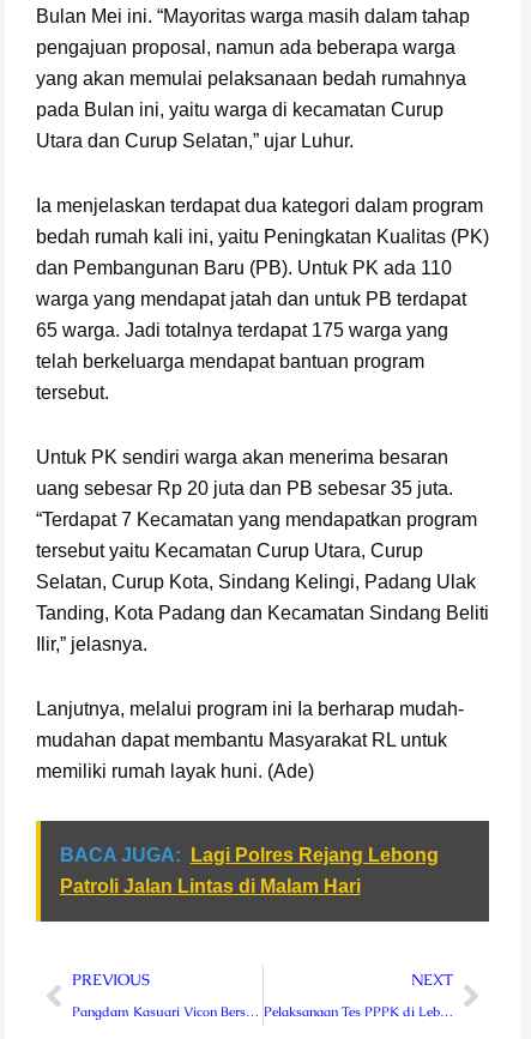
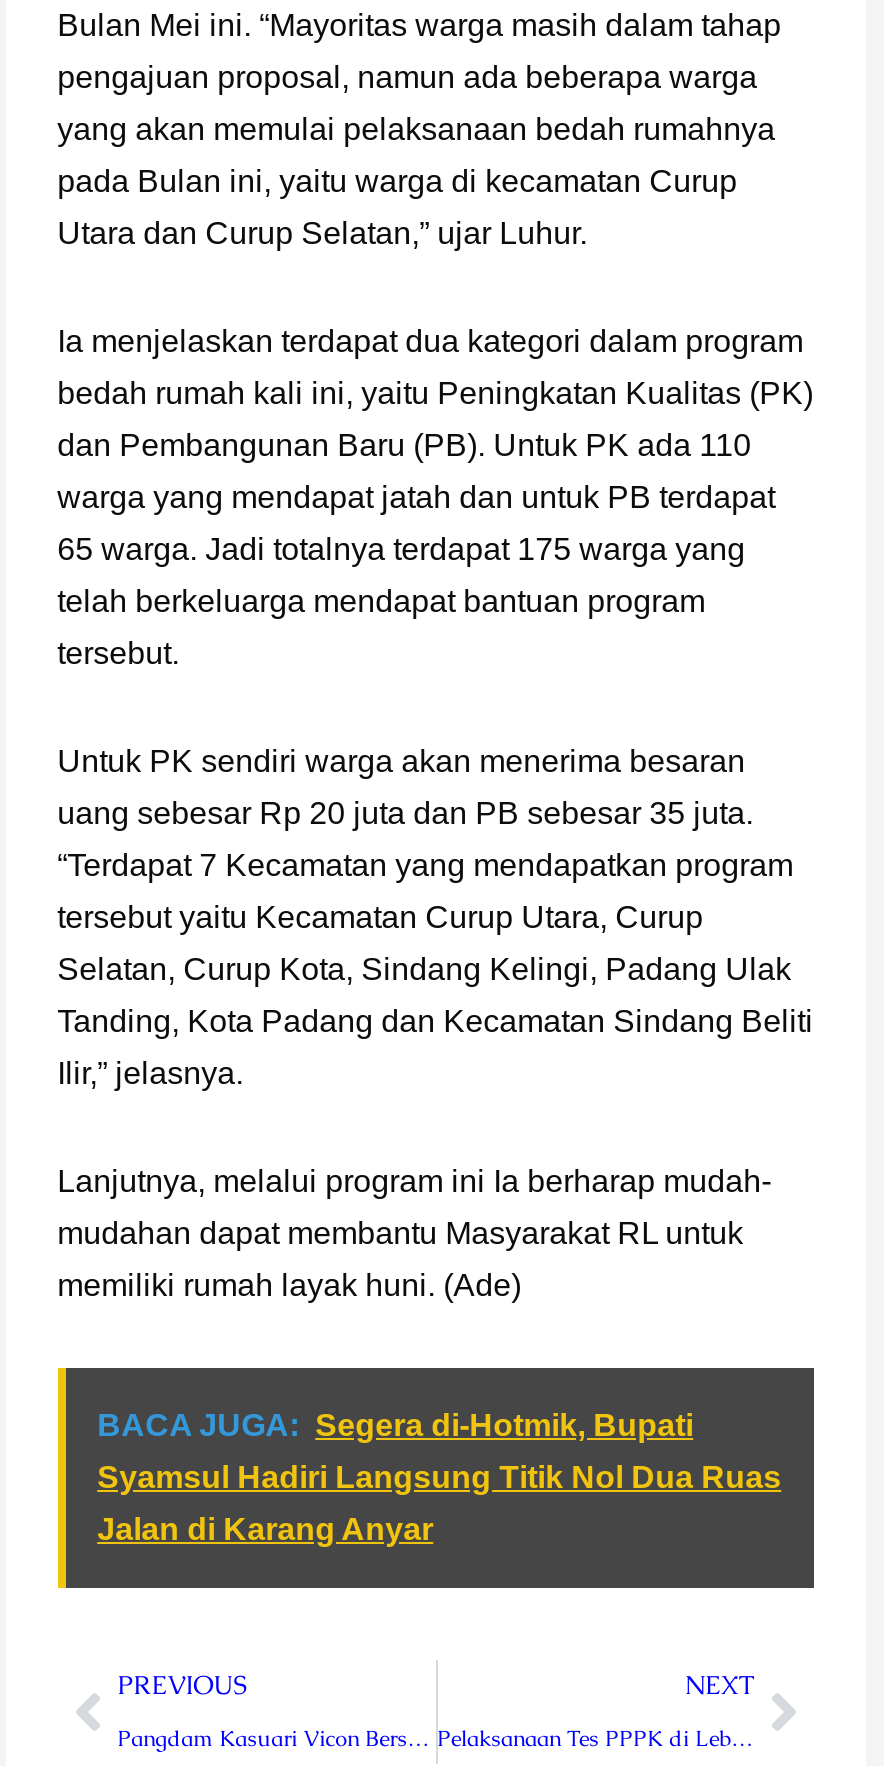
[59,845,438,897] BACA JUGA: Lagi Polres Rejang Lebong | Patroli Jalan Lintas di Malam Hari -> [97,1409,781,1547] BACA JUGA: Segera di-Hotmik, Bupati | Syamsul Hadiri Langsung Titik Nol Dua Ruas | Jalan di Karang Anyar

